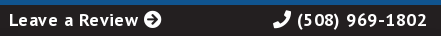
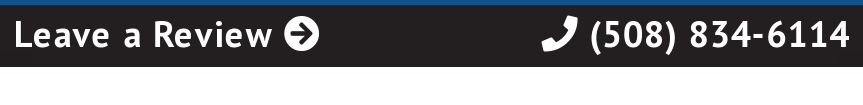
[297,8,427,31] (508) 969-1802 -> [589,11,850,57] (508) 834-6114

